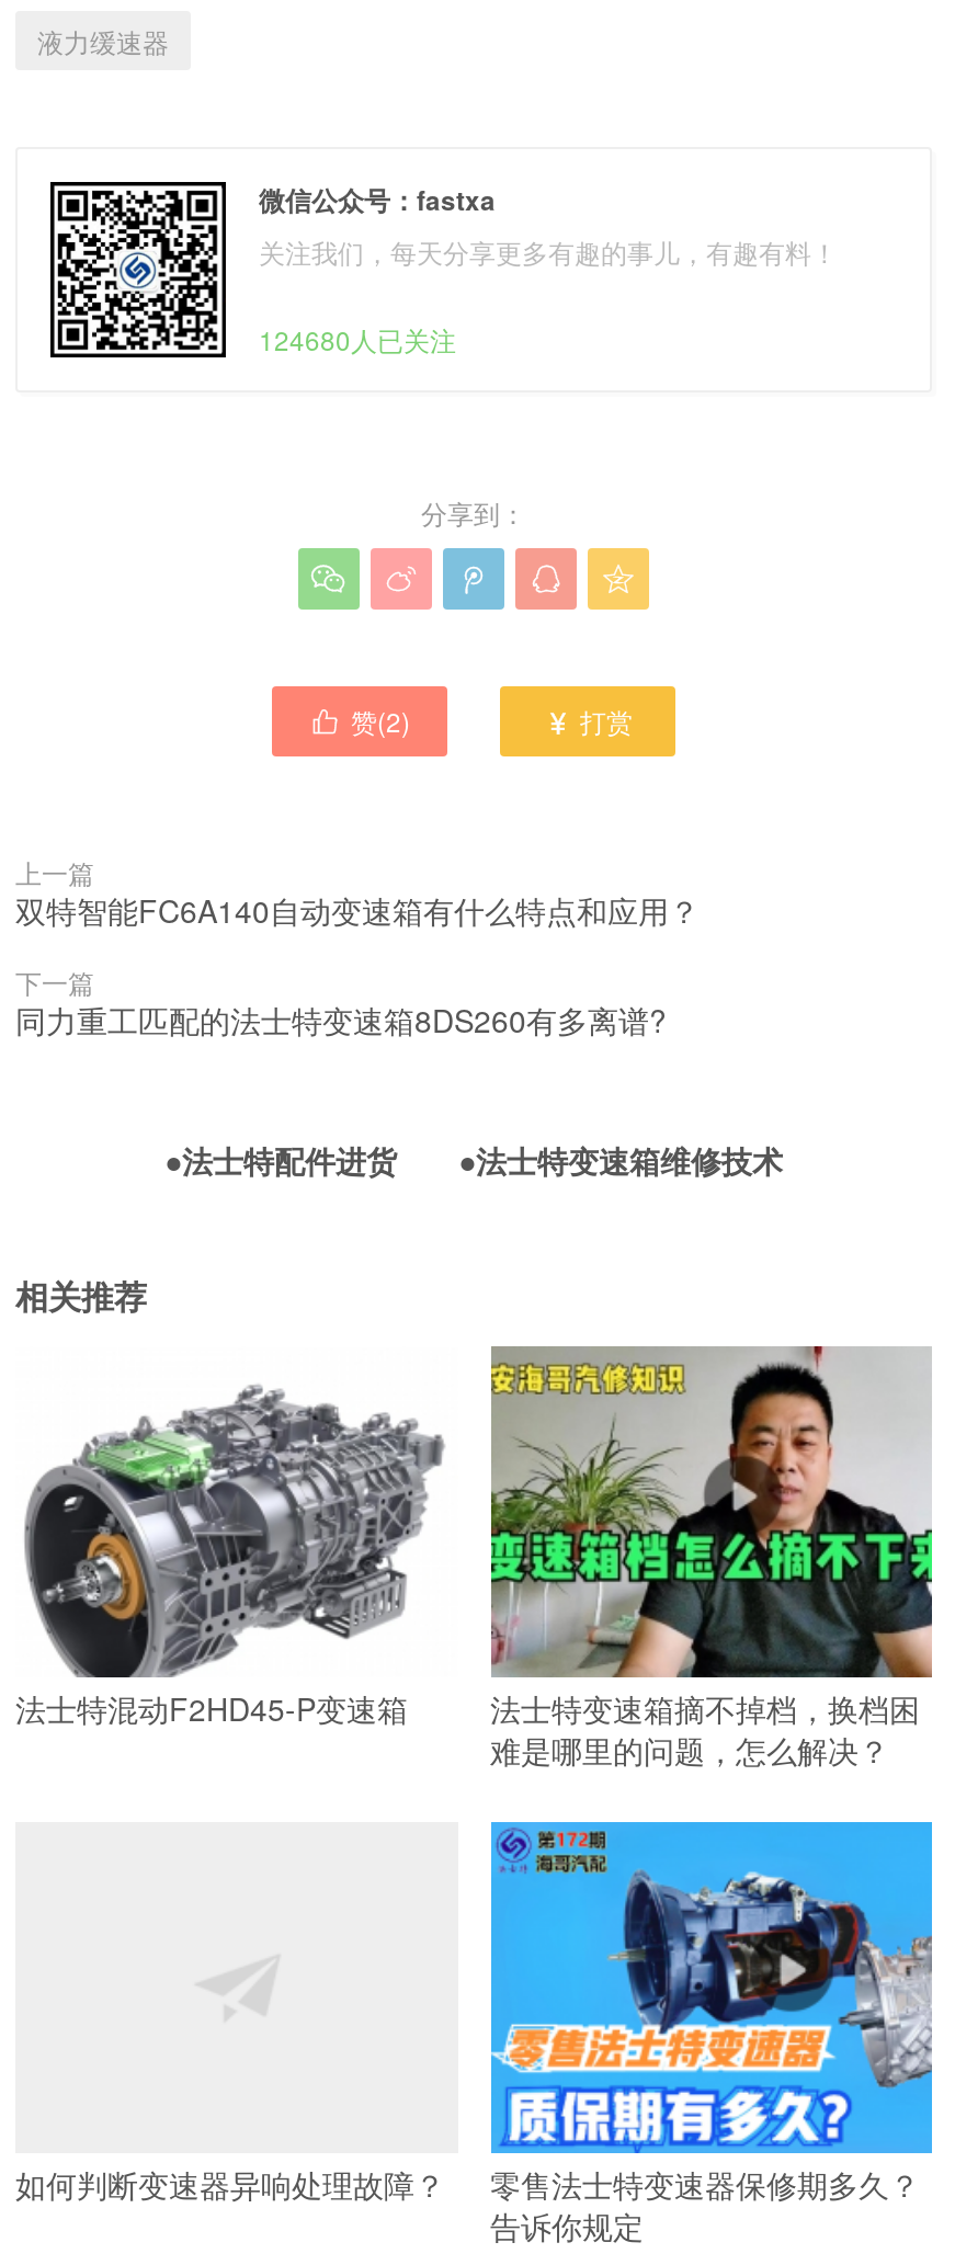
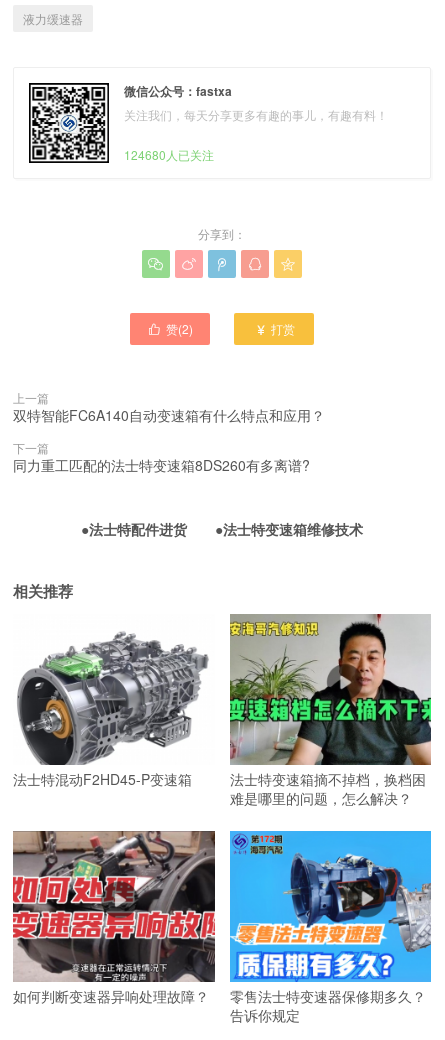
none -> [12,830,216,983] [image]

